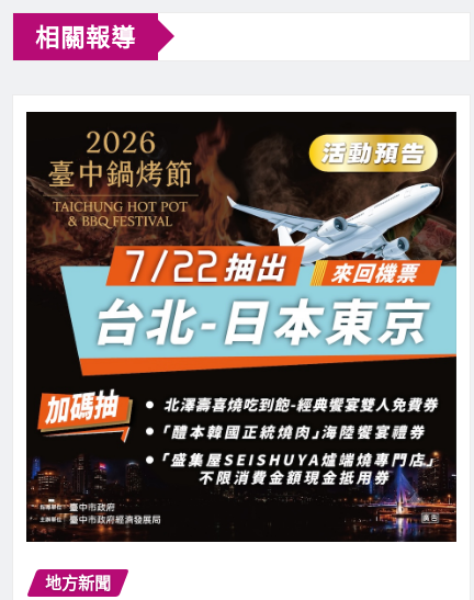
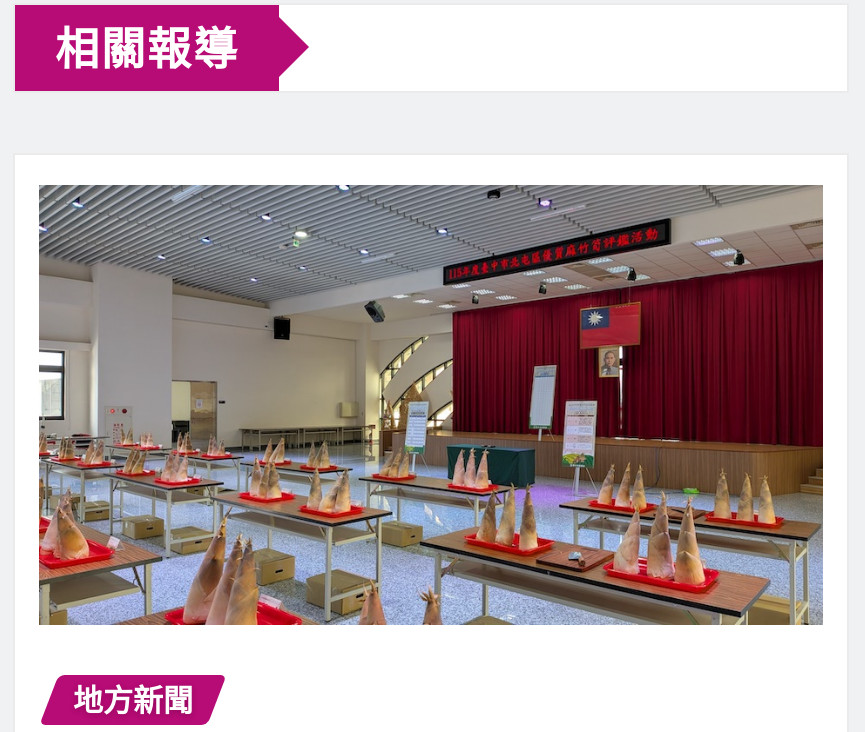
[25,111,458,543] [image] -> [37,185,825,627] [image]

